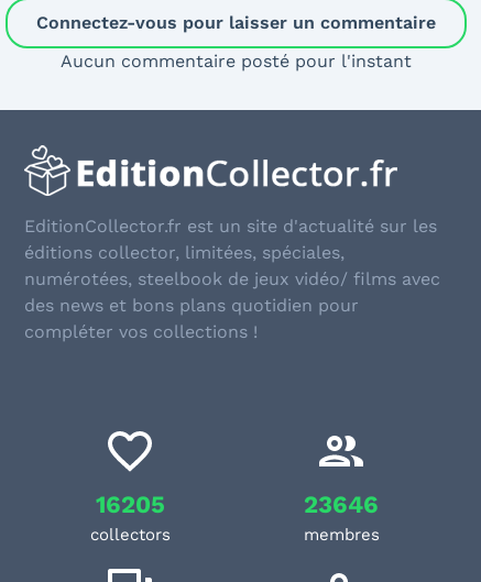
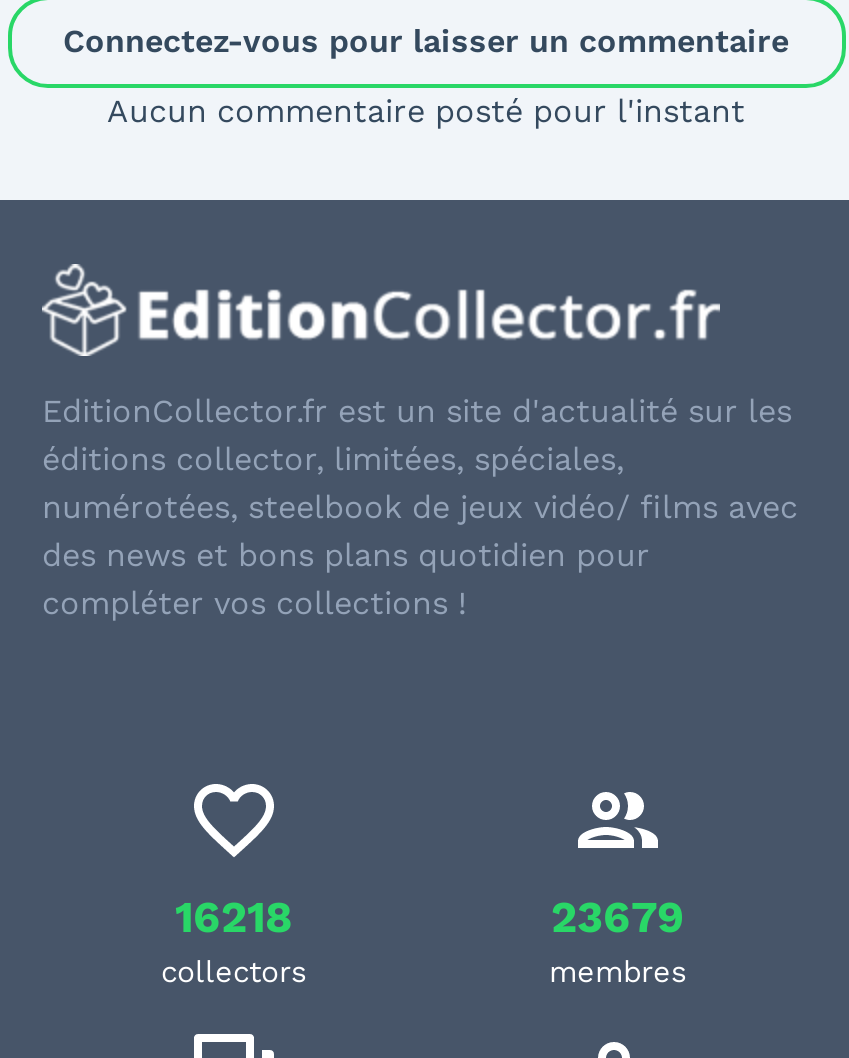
[95,490,165,518] 16205 -> [175,892,293,942] 16218
[304,490,379,518] 23646 -> [551,892,685,942] 23679

